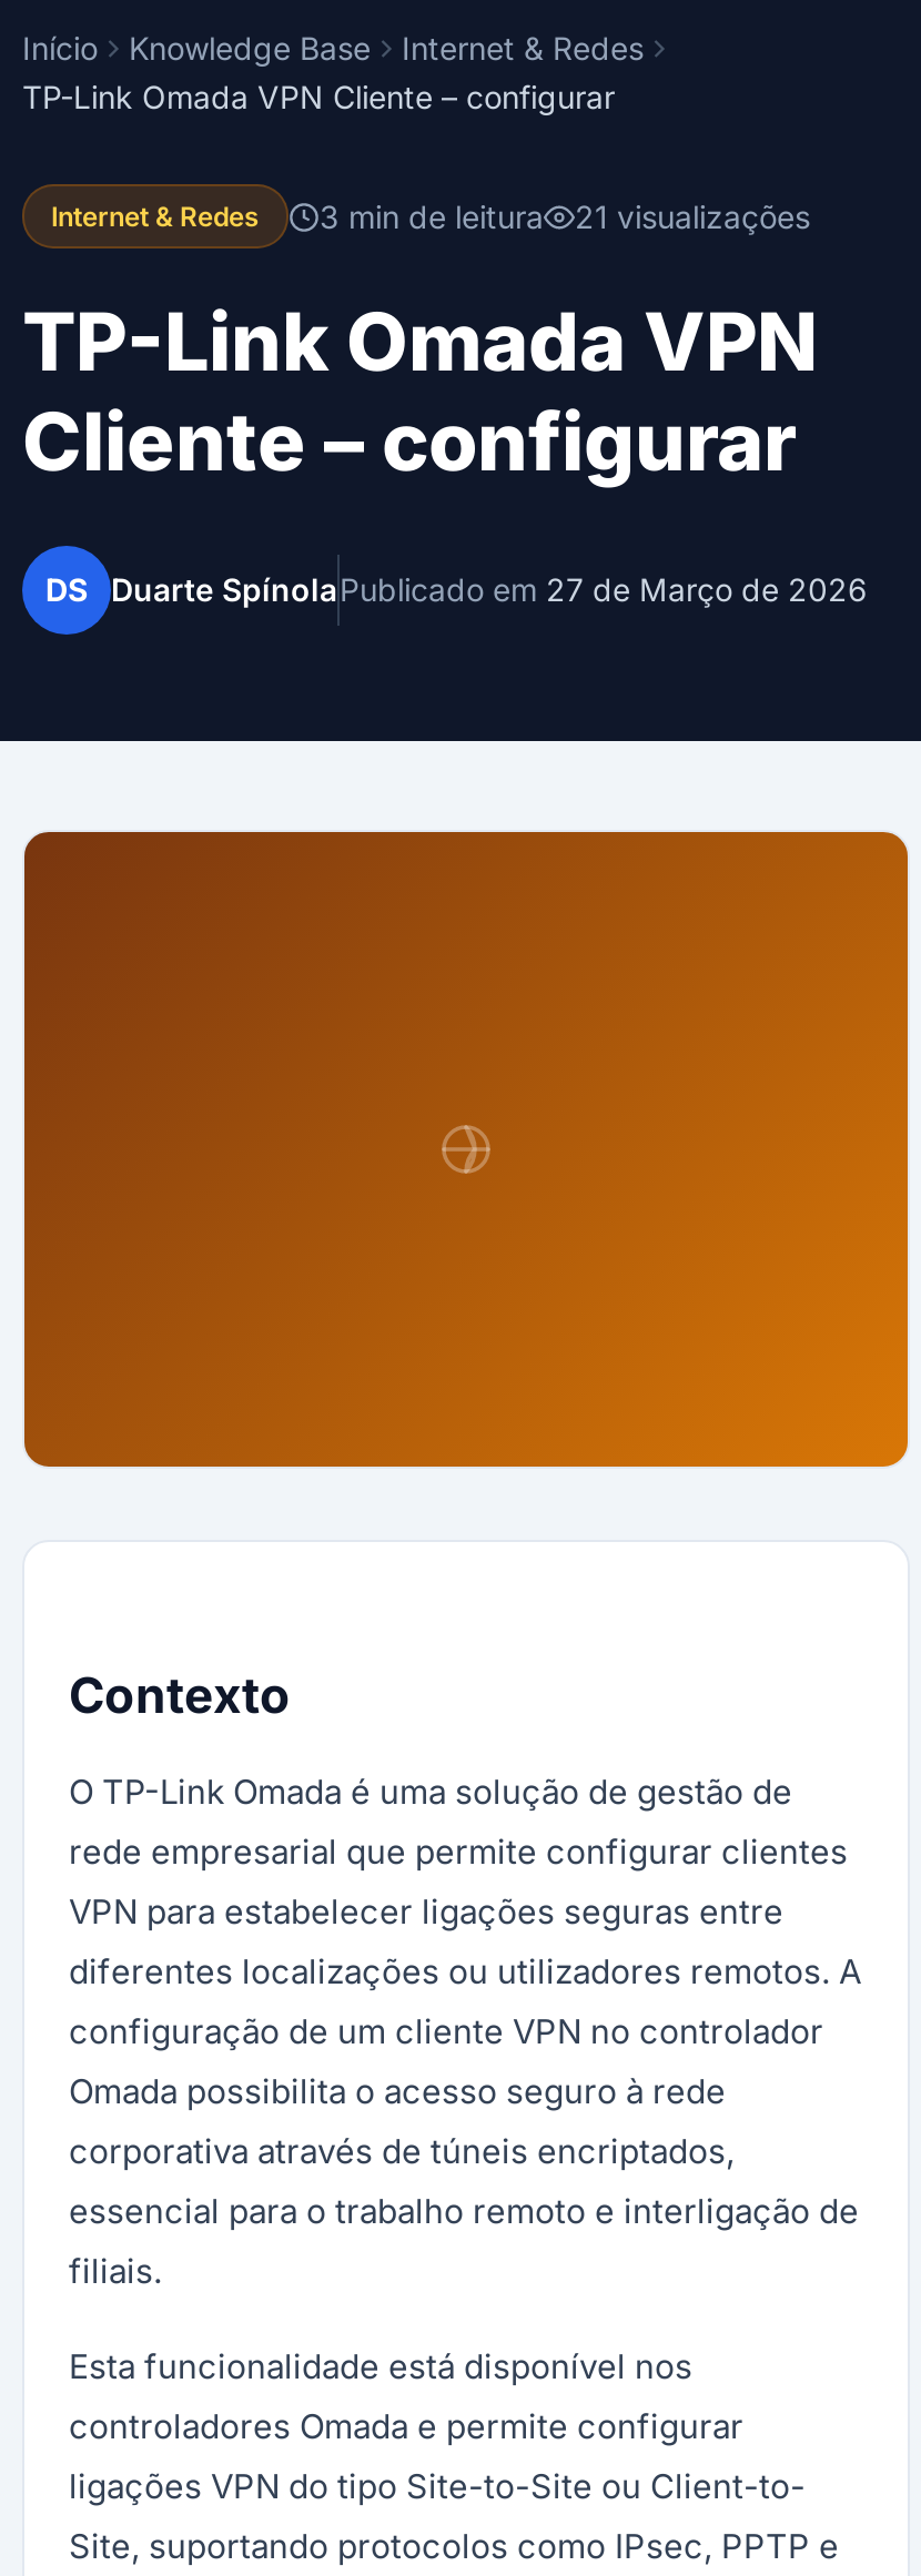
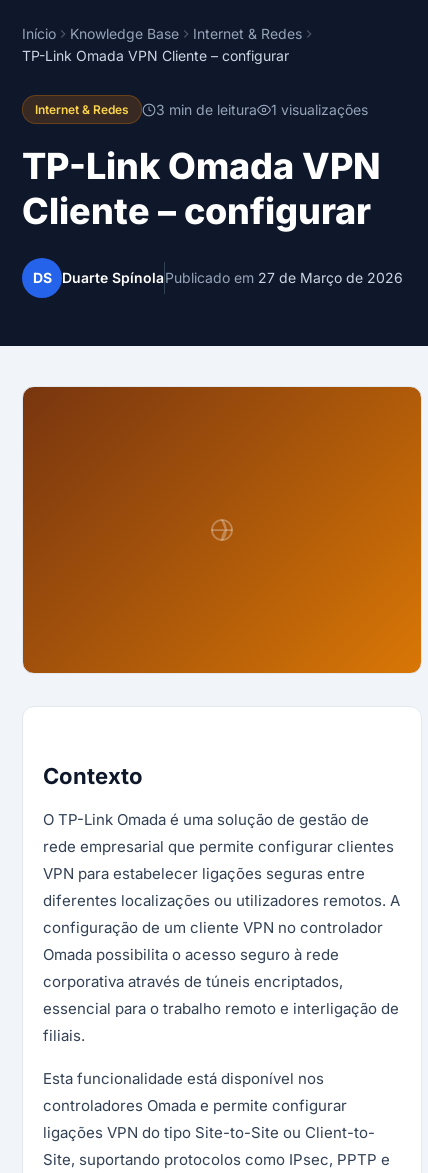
[575,196,810,234] 21 visualizações -> [271,100,368,117] 1 visualizações

